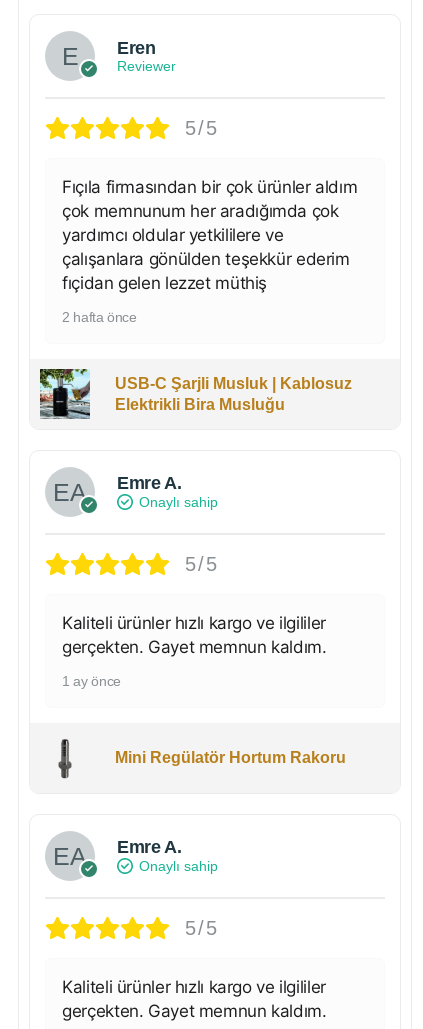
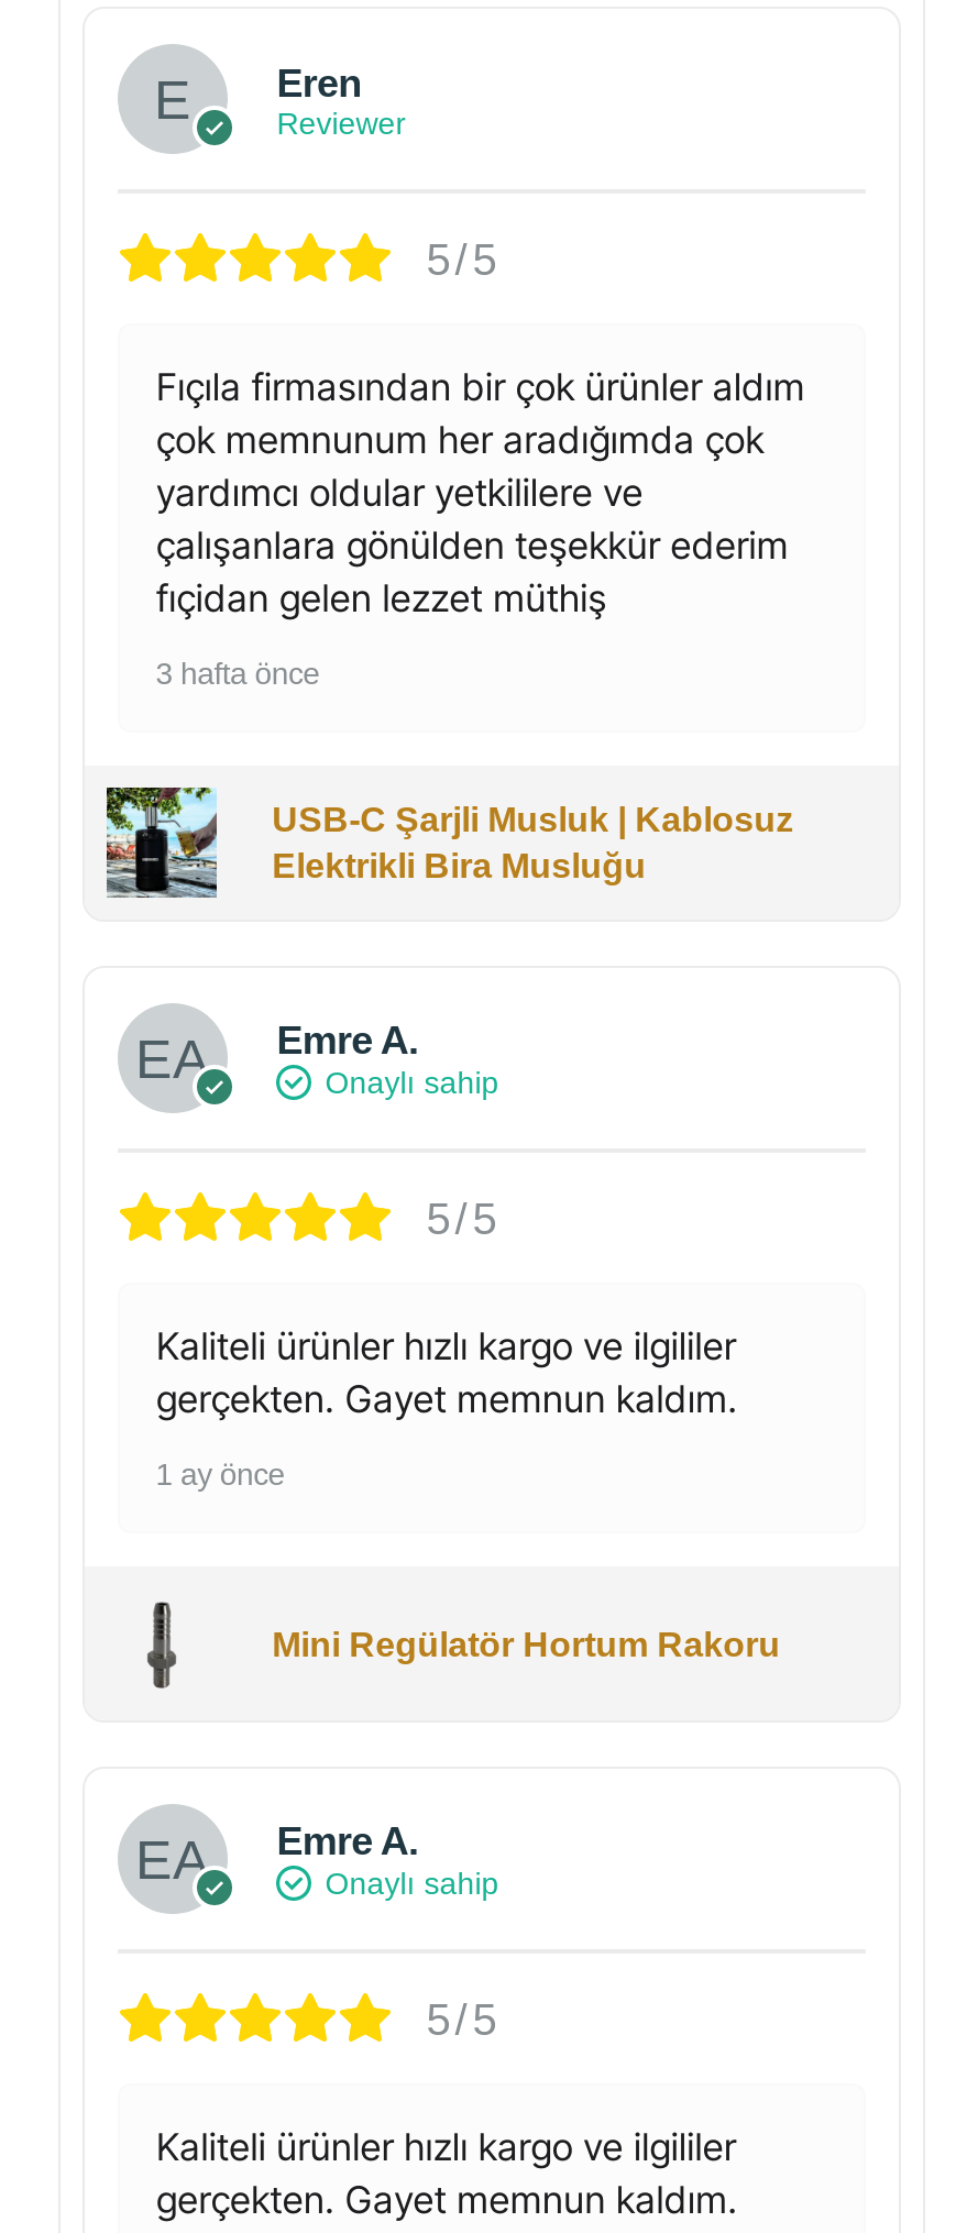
[62,309,137,325] 2 hafta önce -> [156,656,319,691] 3 hafta önce

